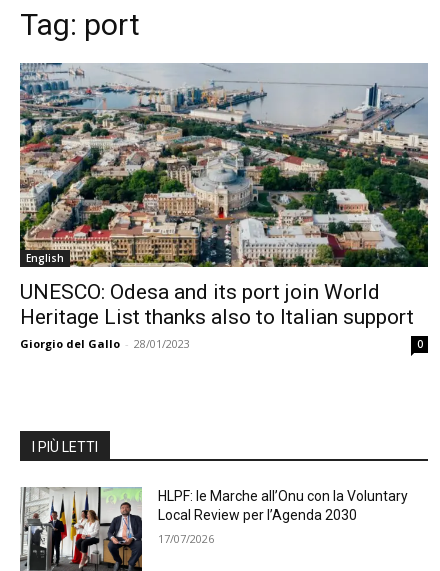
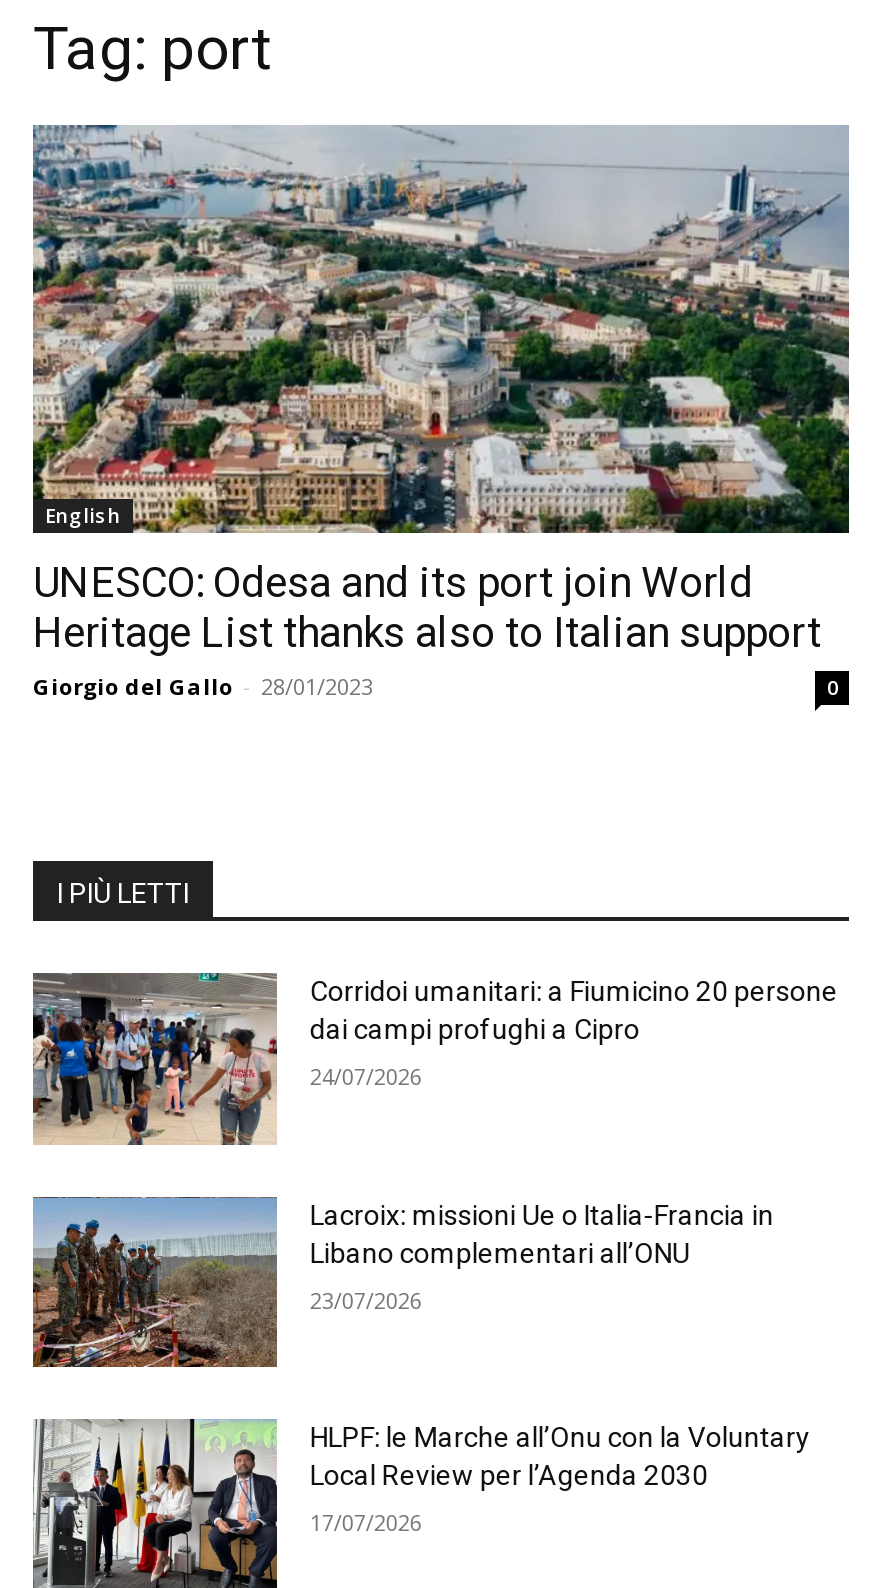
none -> [31,973,838,1147] [image] | Corridoi umanitari: a Fiumicino 20 persone | dai campi profughi a Cipro | 24/07/2026
none -> [31,1195,774,1369] [image] | Lacroix: missioni Ue o Italia-Francia in | Libano complementari all’ONU | 23/07/2026

